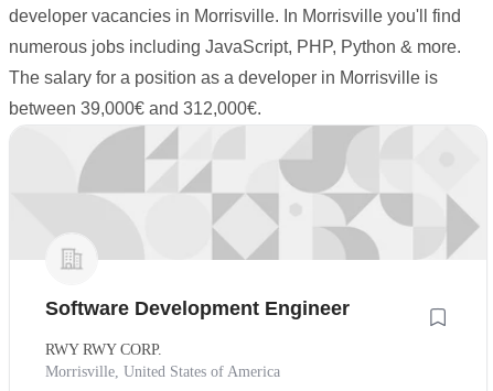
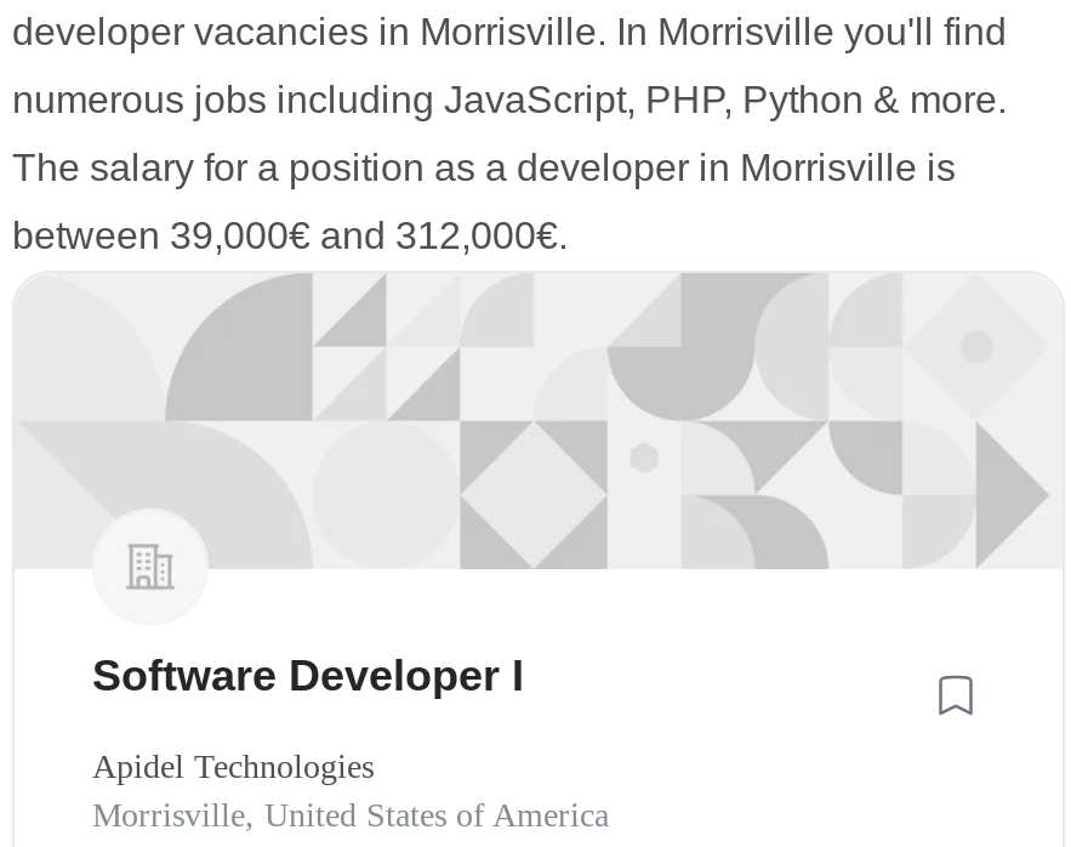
[45,297,350,319] Software Development Engineer -> [92,650,524,699] Software Developer I
[45,341,162,358] RWY RWY CORP. -> [92,747,374,784] Apidel Technologies

